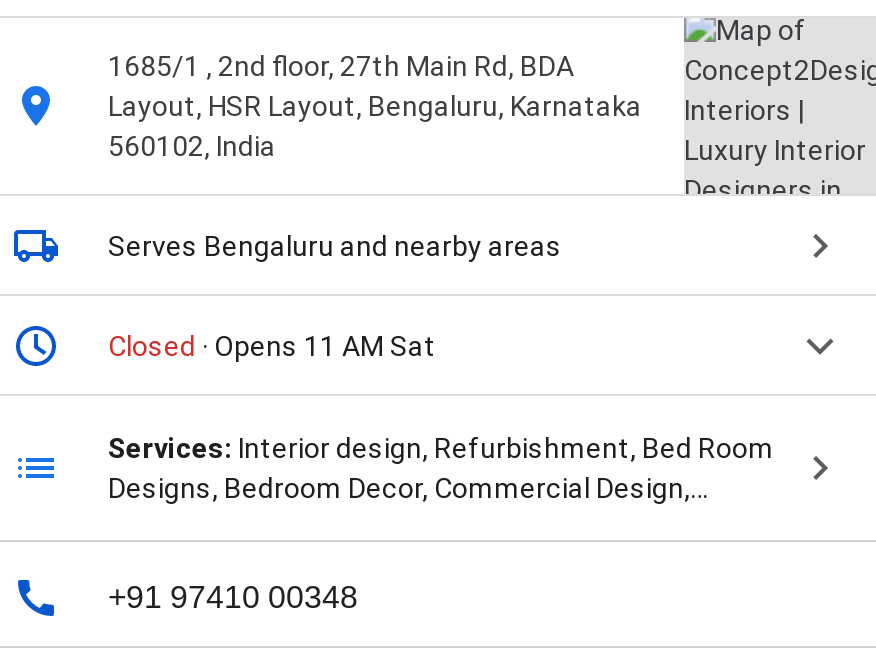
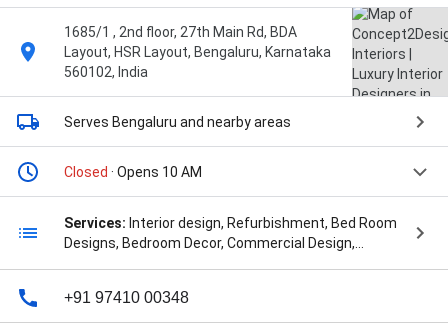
[108,330,436,362] Closed · Opens 11 AM Sat -> [64,164,202,180] Closed · Opens 10 AM

